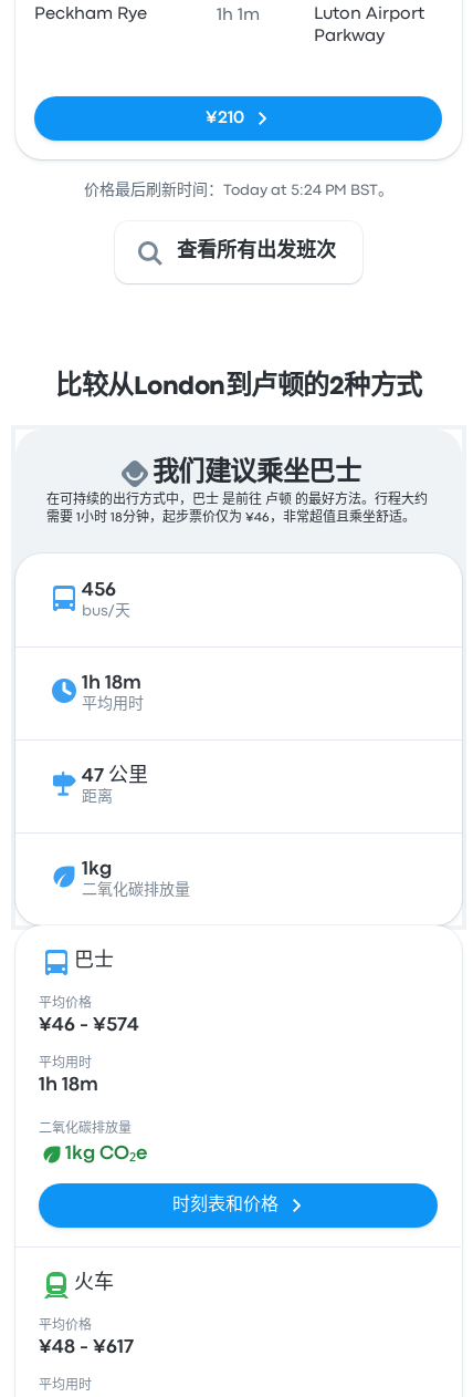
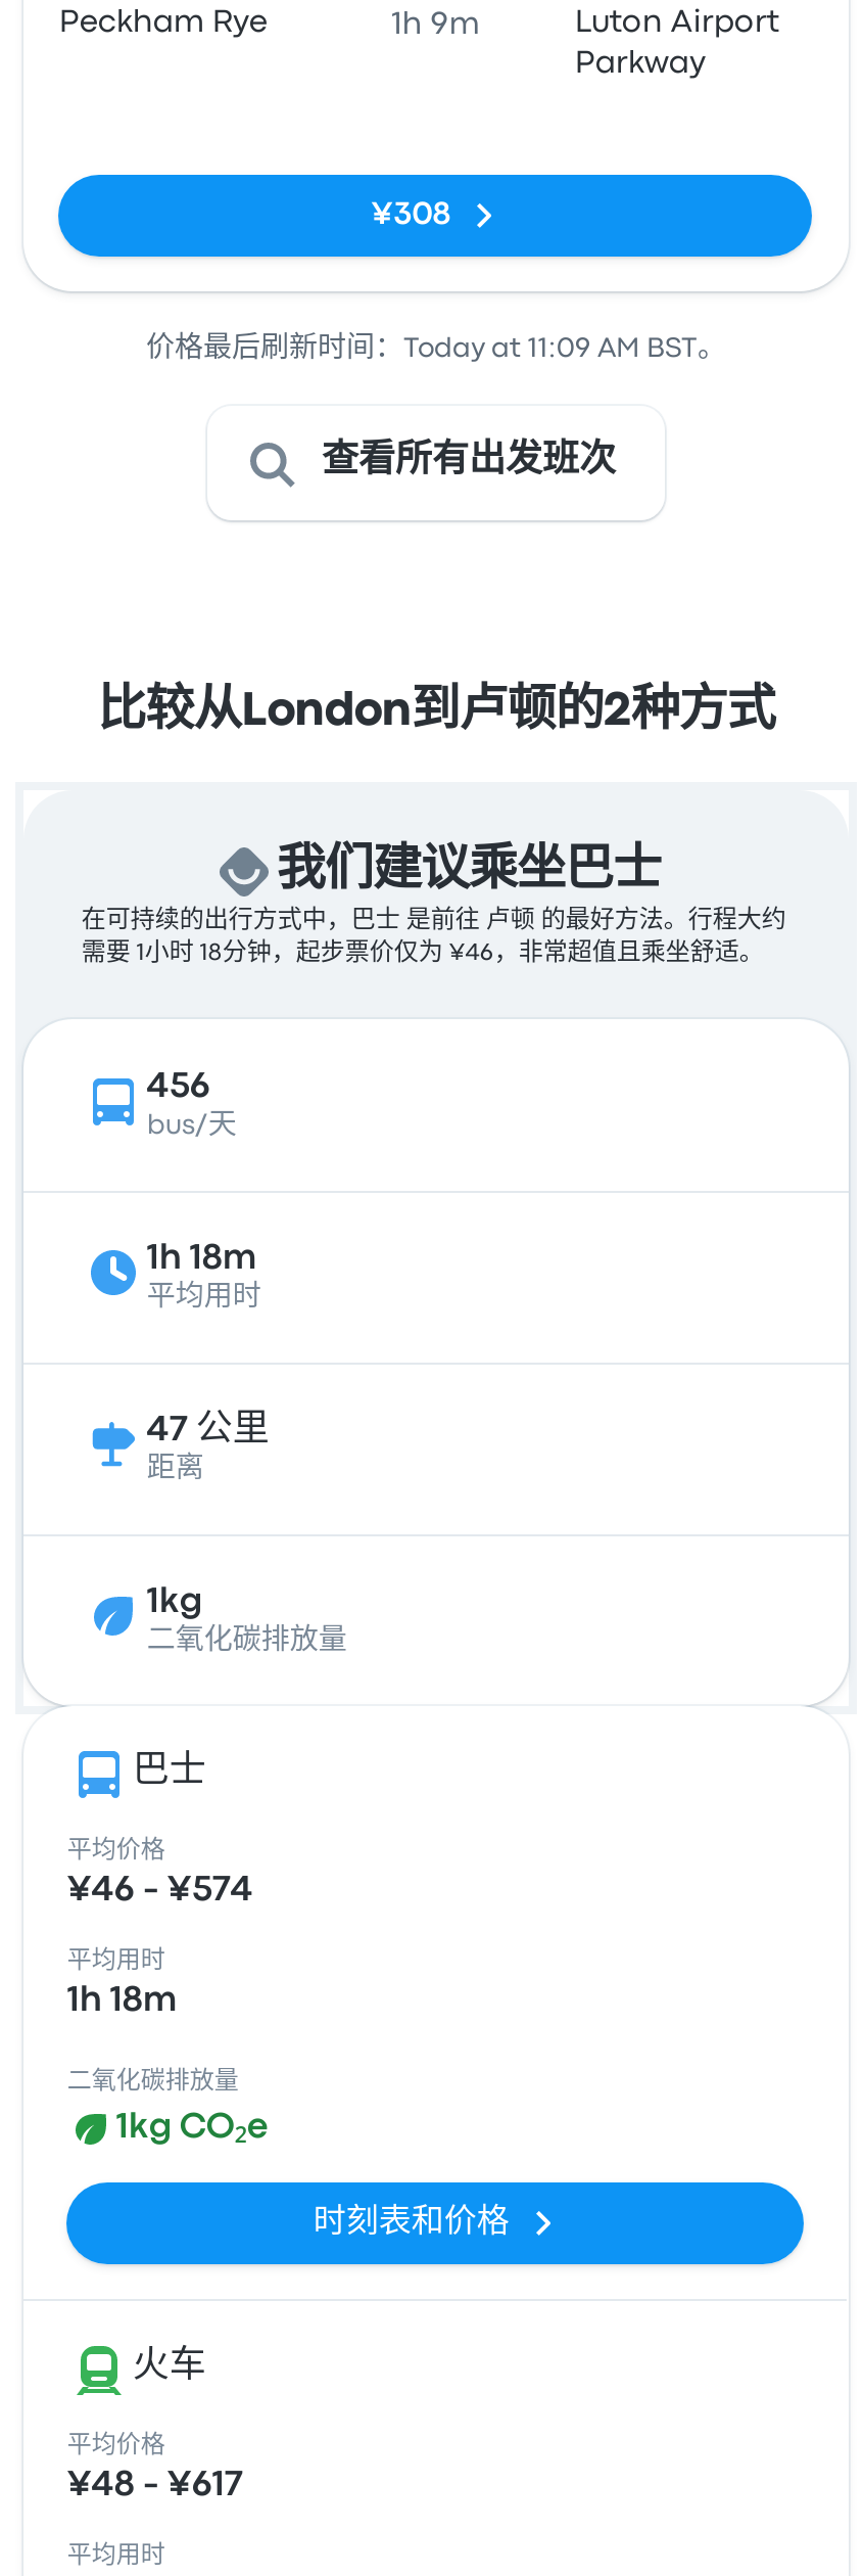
[217,7,260,23] 1h 1m -> [392,11,480,40] 1h 9m
[206,110,245,126] ¥210 -> [371,202,451,230] ¥308
[84,184,393,197] 价格最后刷新时间：Today at 5:24 PM BST。 -> [146,337,726,361] 价格最后刷新时间：Today at 11:09 AM BST。

